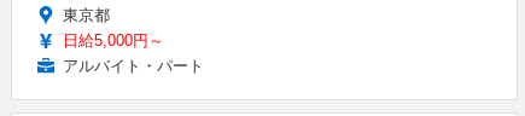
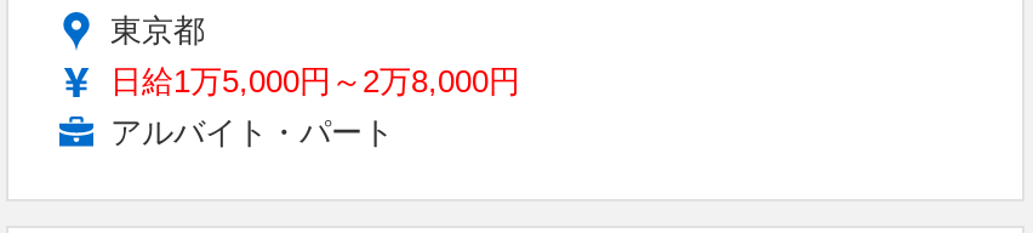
[63,32,164,50] 日給5,000円～ -> [110,64,520,100] 日給1万5,000円～2万8,000円

